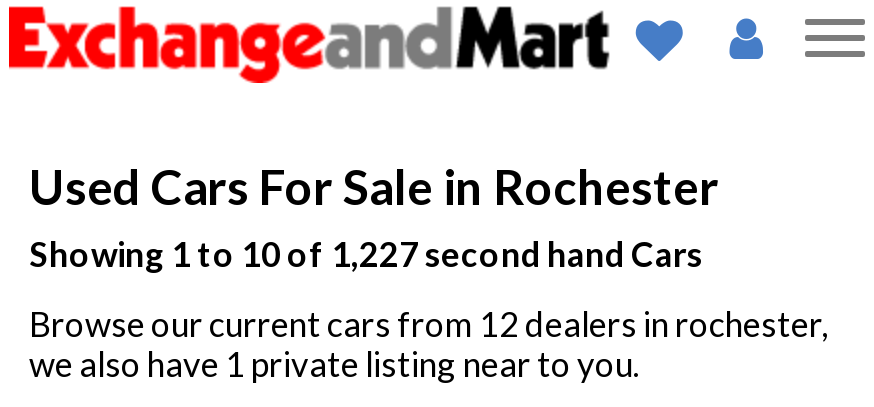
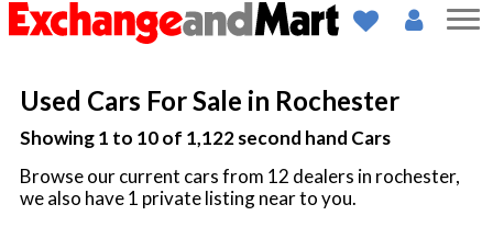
[29,233,703,275] Showing 1 to 10 of 1,227 second hand Cars -> [20,126,391,149] Showing 1 to 10 of 1,122 second hand Cars

